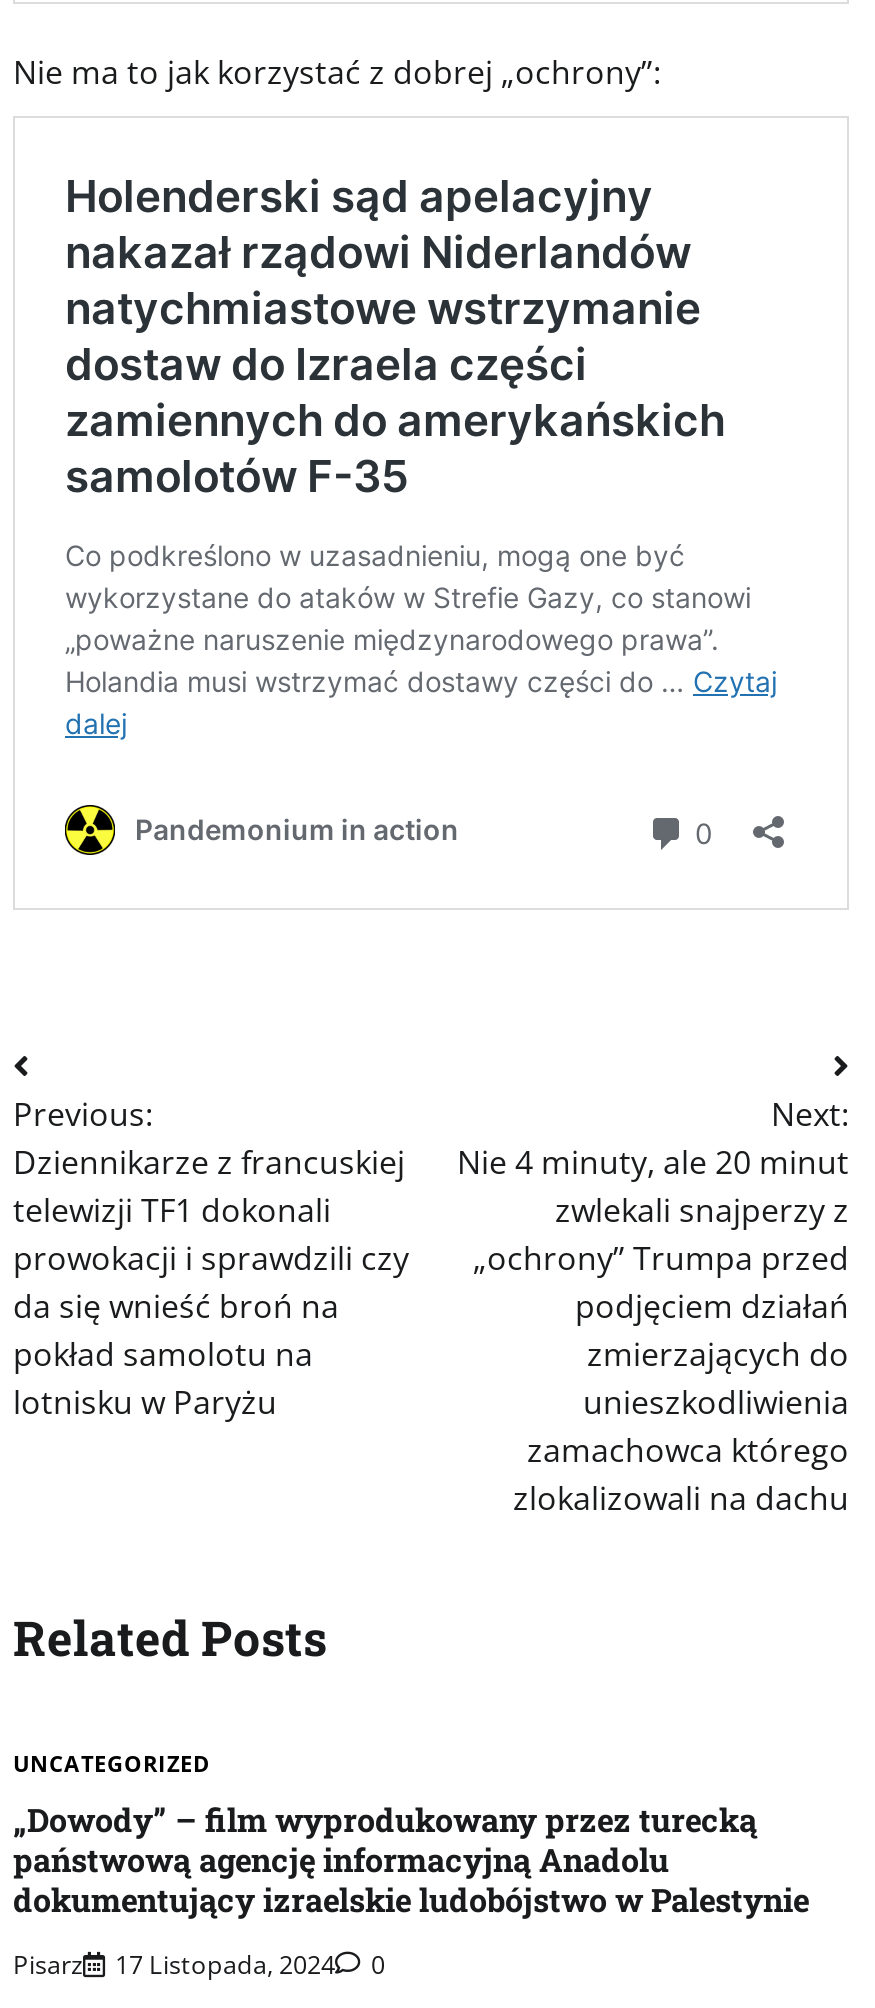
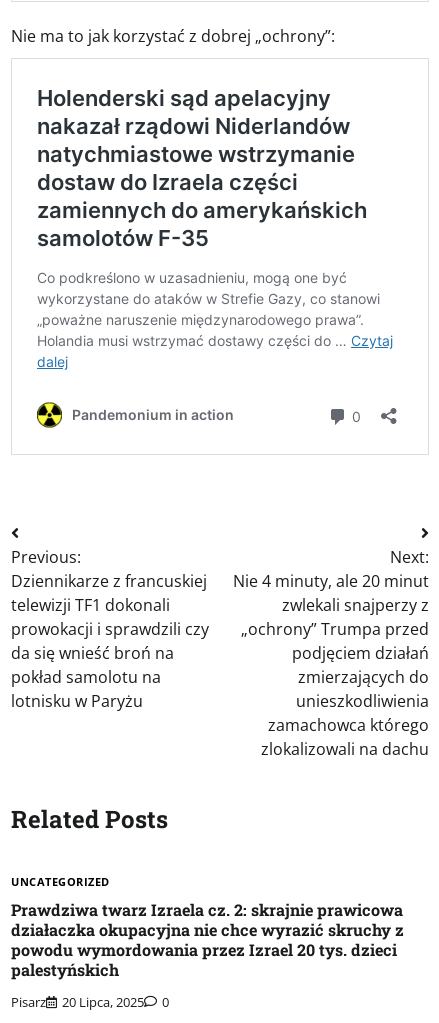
[13,1798,809,1920] „Dowody” – film wyprodukowany przez turecką | państwową agencję informacyjną Anadolu | dokumentujący izraelskie ludobójstwo w Palestynie -> [11,899,404,980] Prawdziwa twarz Izraela cz. 2: skrajnie prawicowa | działaczka okupacyjna nie chce wyrazić skruchy z | powodu wymordowania przez Izrael 20 tys. dzieci | palestyńskich
[13,1947,385,1983] Pisarz 17 Listopada, 2024 0 -> [11,993,169,1011] Pisarz 20 Lipca, 2025 0

